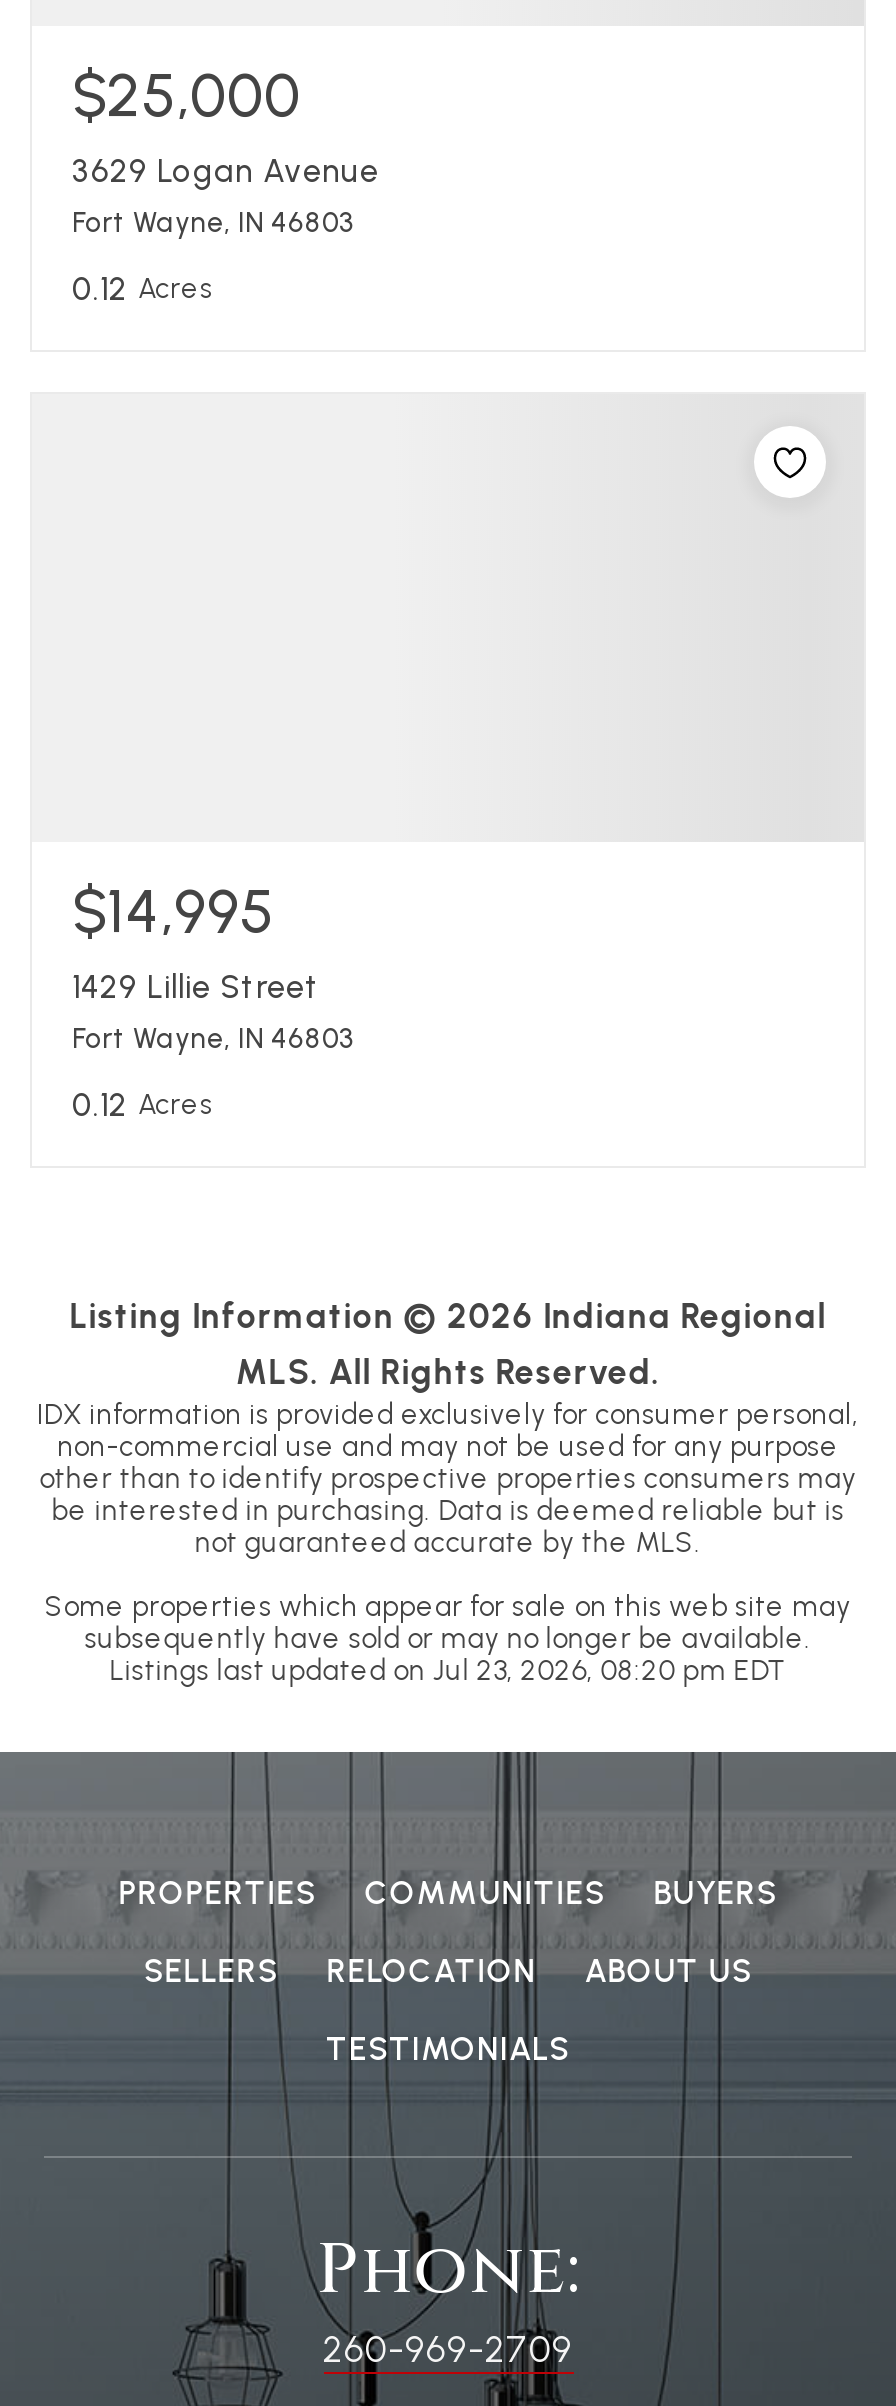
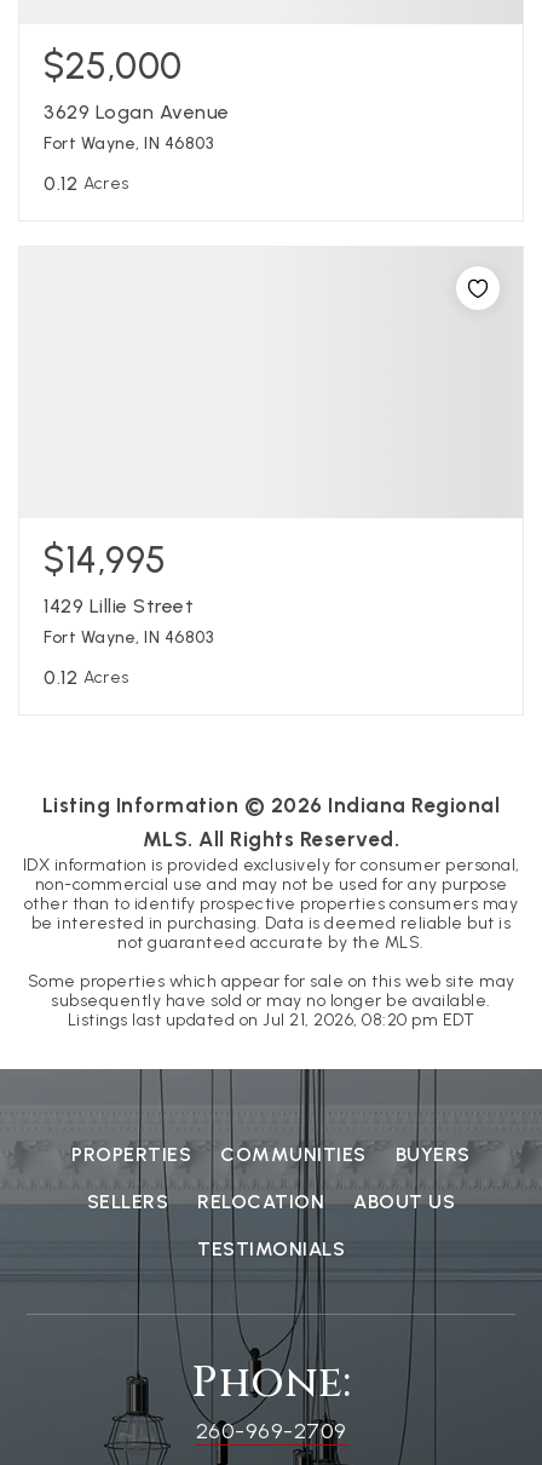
[110,1654,786,1688] Listings last updated on Jul 23, 2026,08:20 pm EDT -> [68,1010,474,1030] Listings last updated on Jul 21, 2026,08:20 pm EDT

